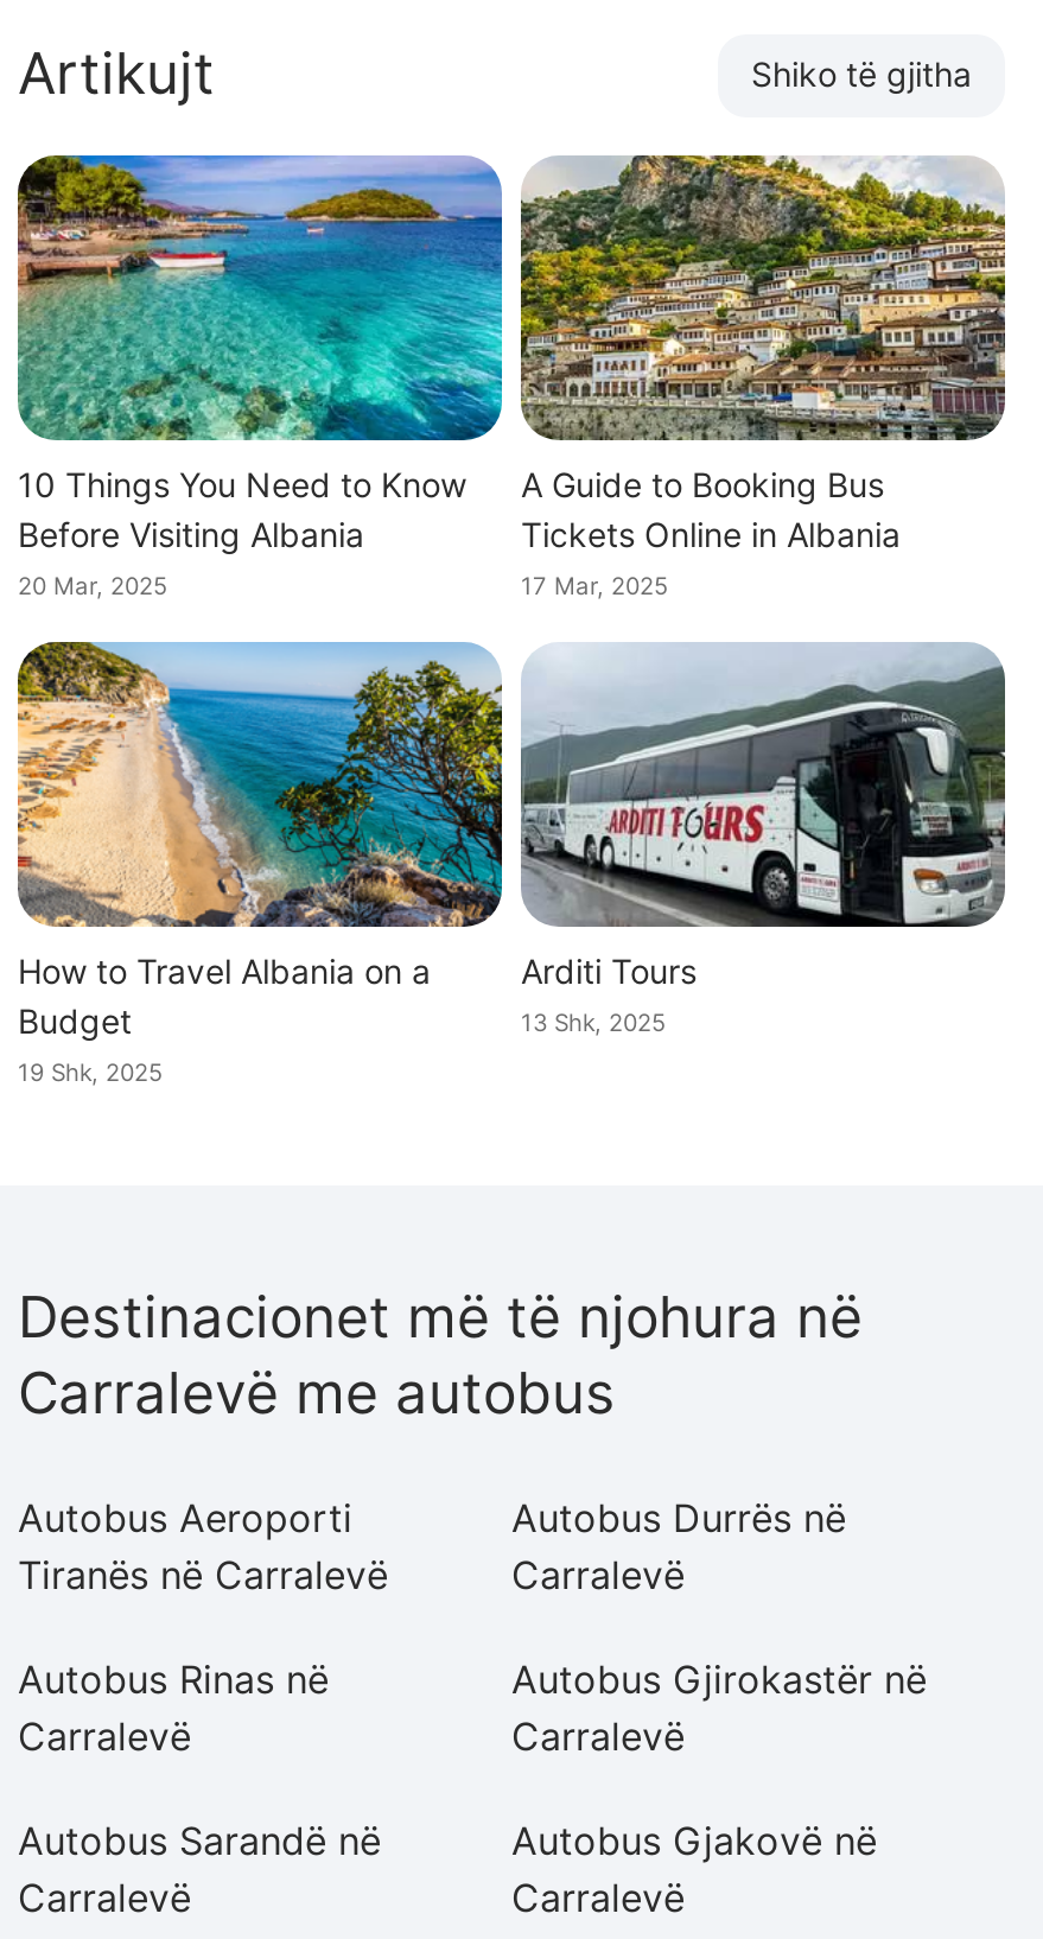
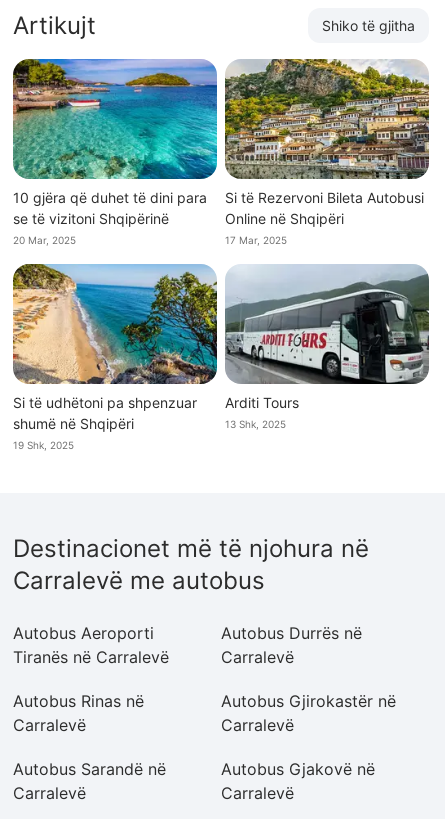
[18,463,466,553] 10 Things You Need to Know | Before Visiting Albania -> [13,189,207,227] 10 gjëra që duhet të dini para | se të vizitoni Shqipërinë
[521,463,901,553] A Guide to Booking Bus | Tickets Online in Albania -> [225,189,424,227] Si të Rezervoni Bileta Autobusi | Online në Shqipëri
[18,950,431,1040] How to Travel Albania on a | Budget -> [13,394,197,432] Si të udhëtoni pa shpenzuar | shumë në Shqipëri

